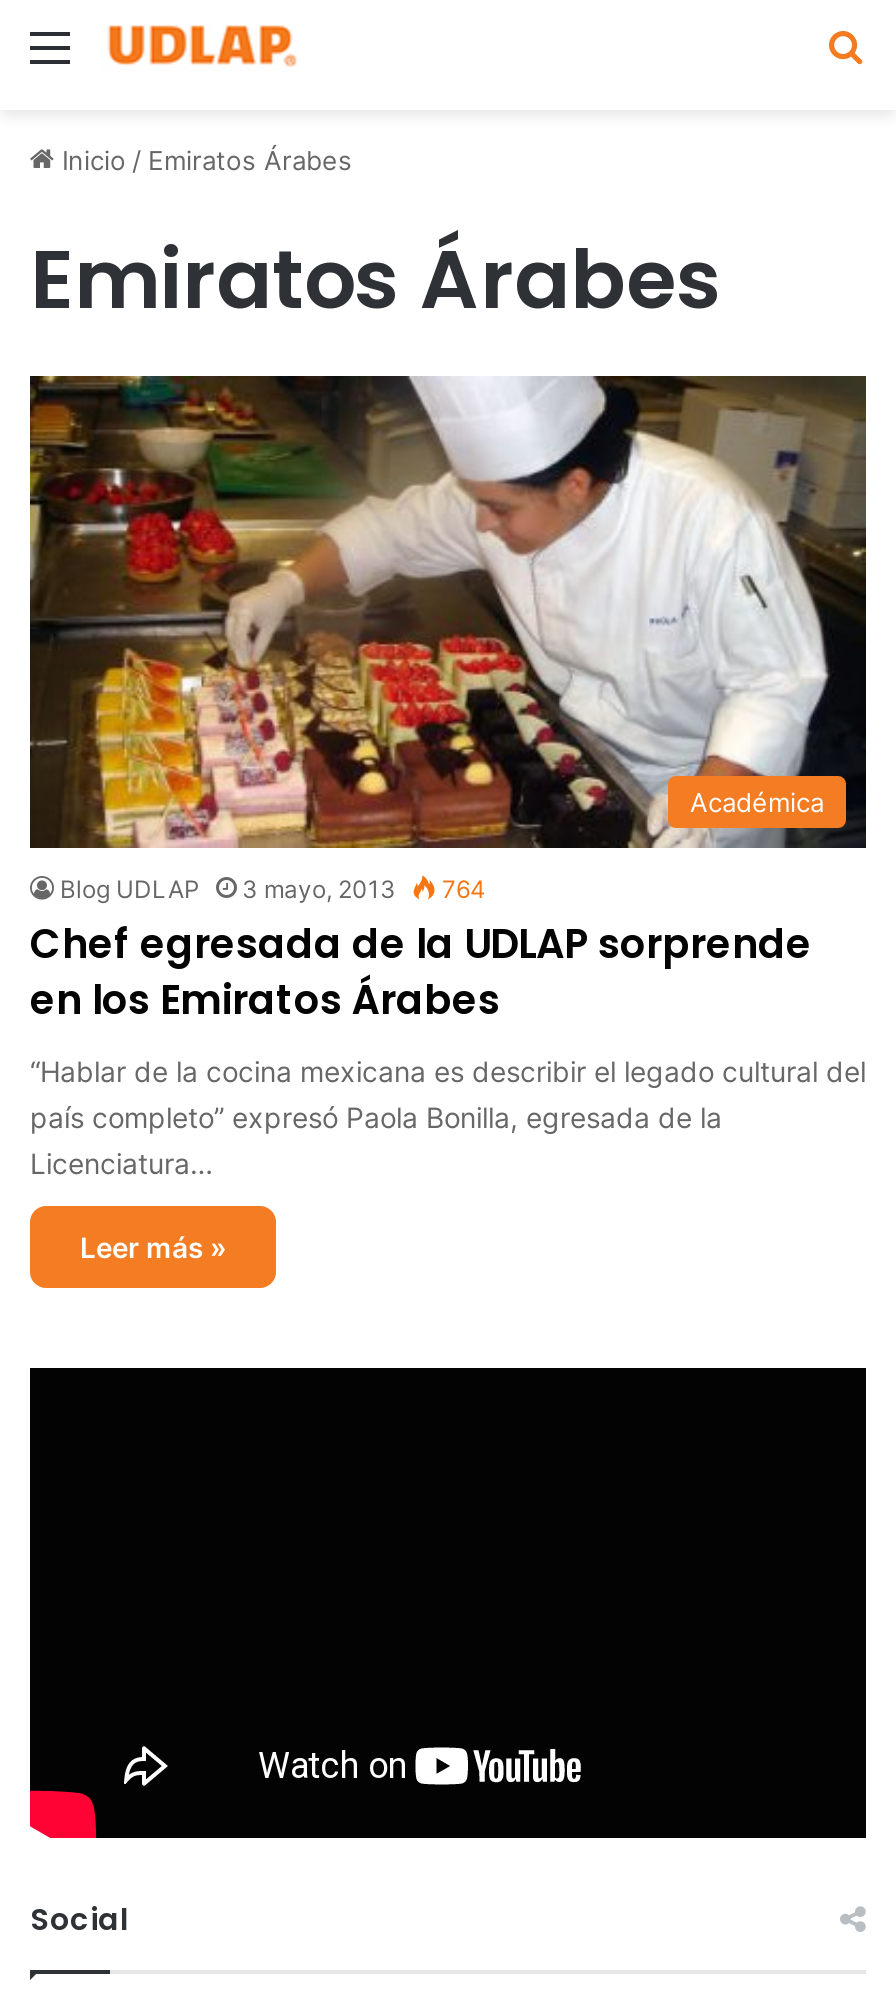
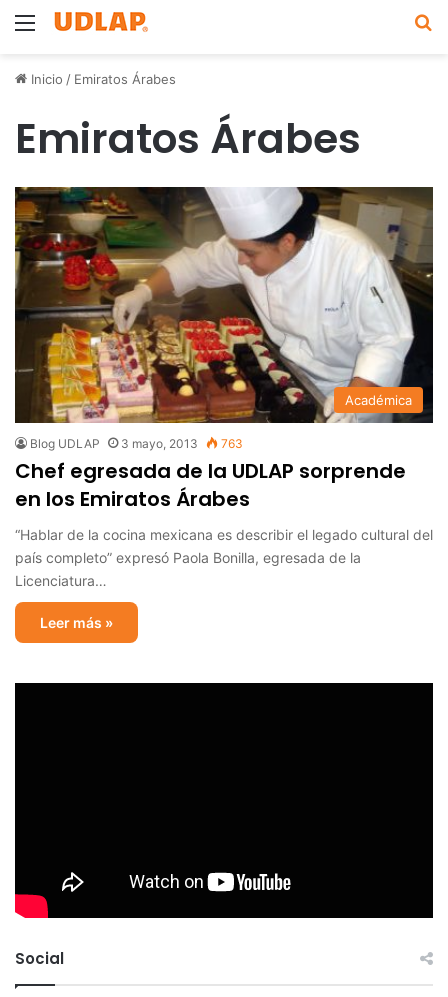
[60,874,486,904] Blog UDLAP 3 mayo, 2013 764 -> [30,436,243,451] Blog UDLAP 3 mayo, 2013 763

